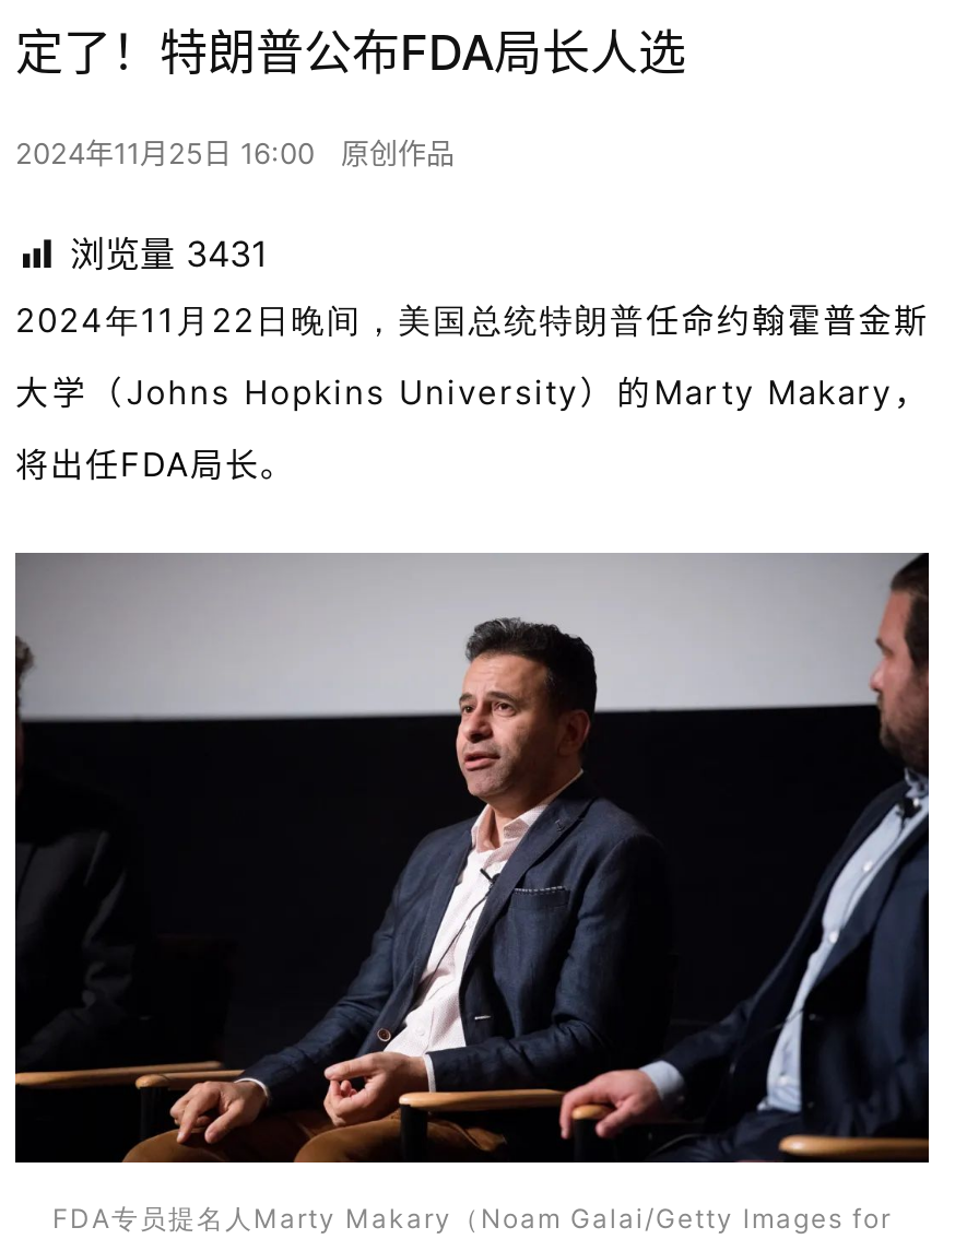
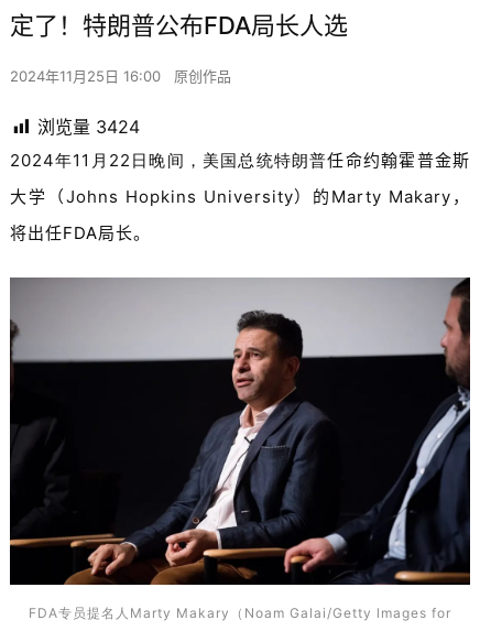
[70,232,267,276] 浏览量 3431 -> [37,116,140,138] 浏览量 3424

